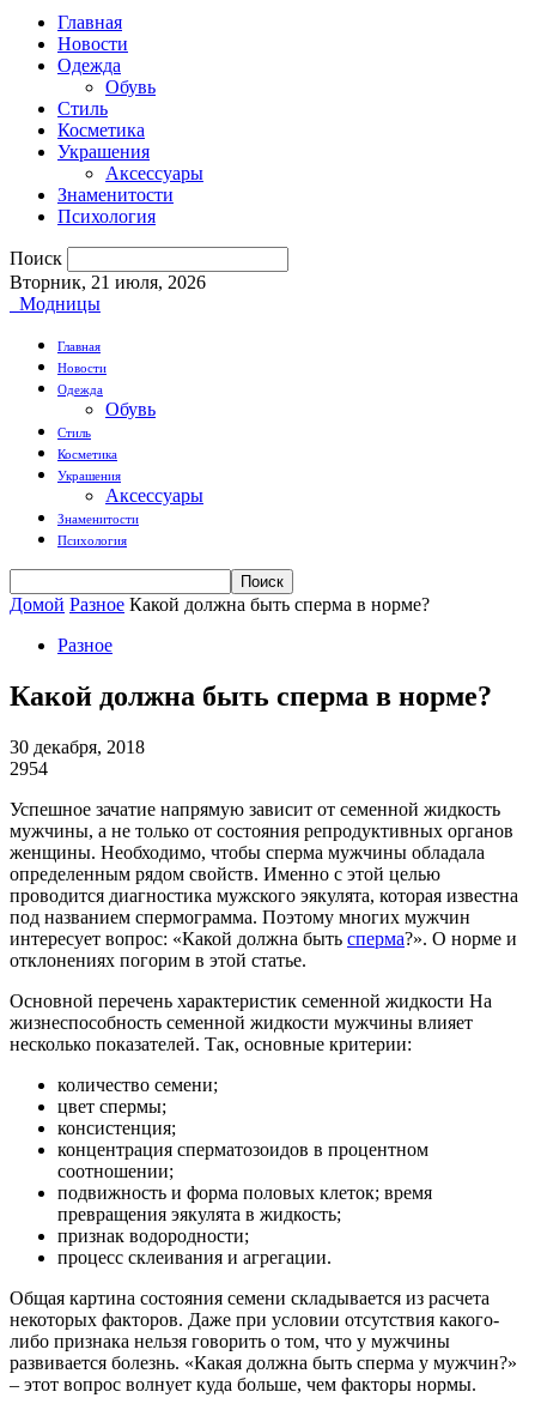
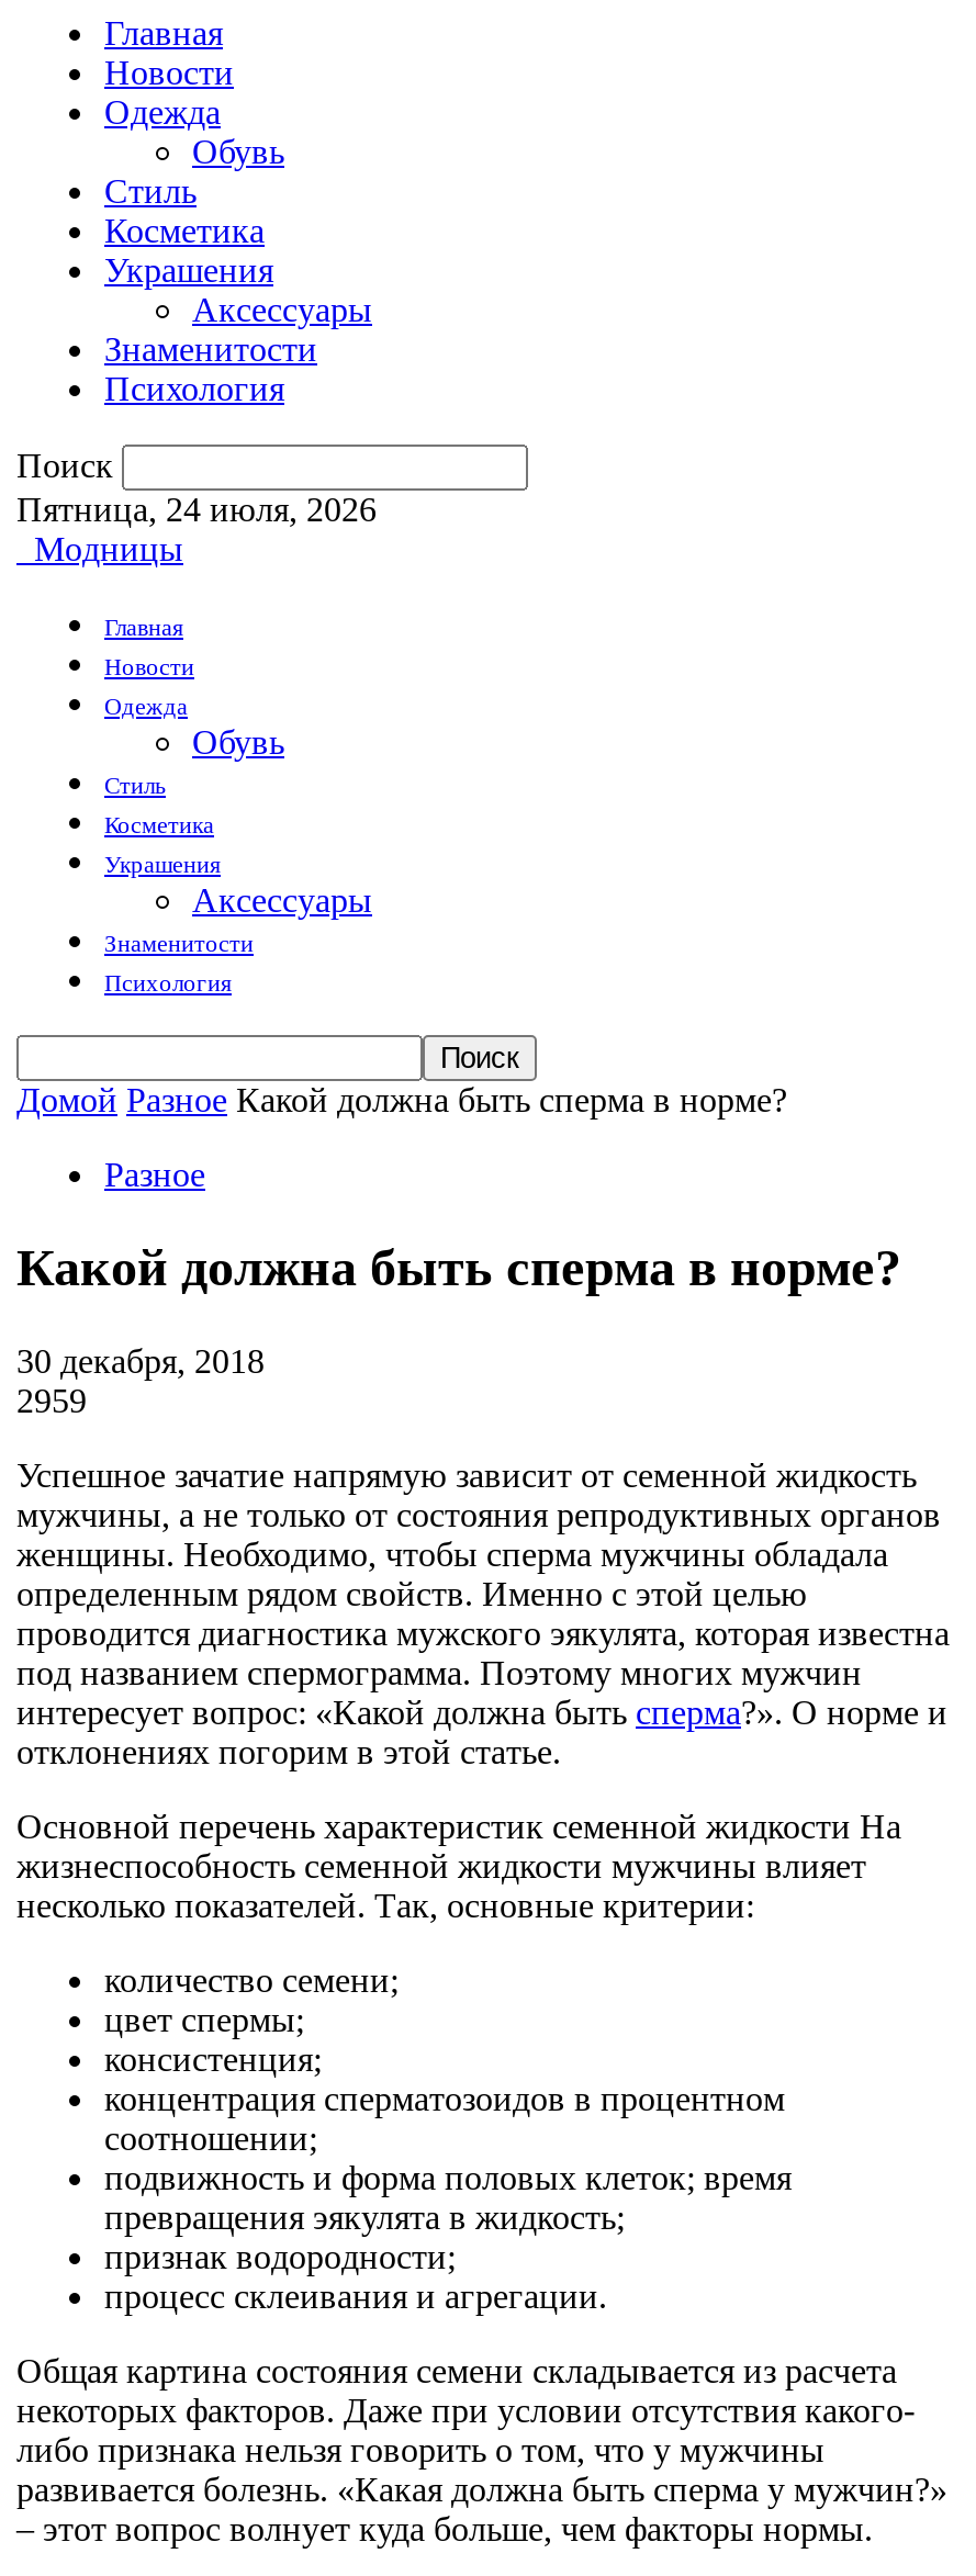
[10,272,206,292] Вторник, 21 июля, 2026 -> [16,491,377,528] Пятница, 24 июля, 2026
[10,758,48,778] 2954 -> [16,1381,87,1419] 2959

